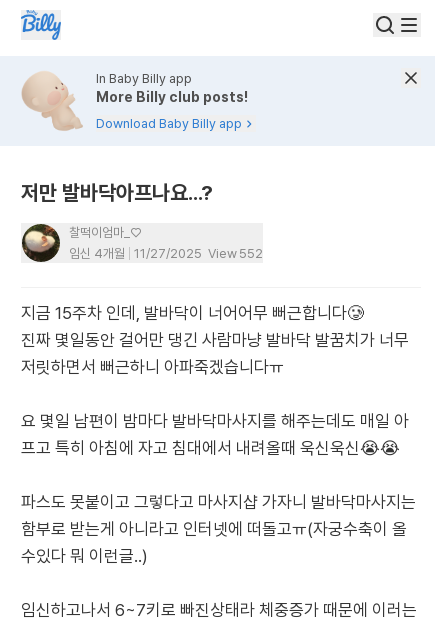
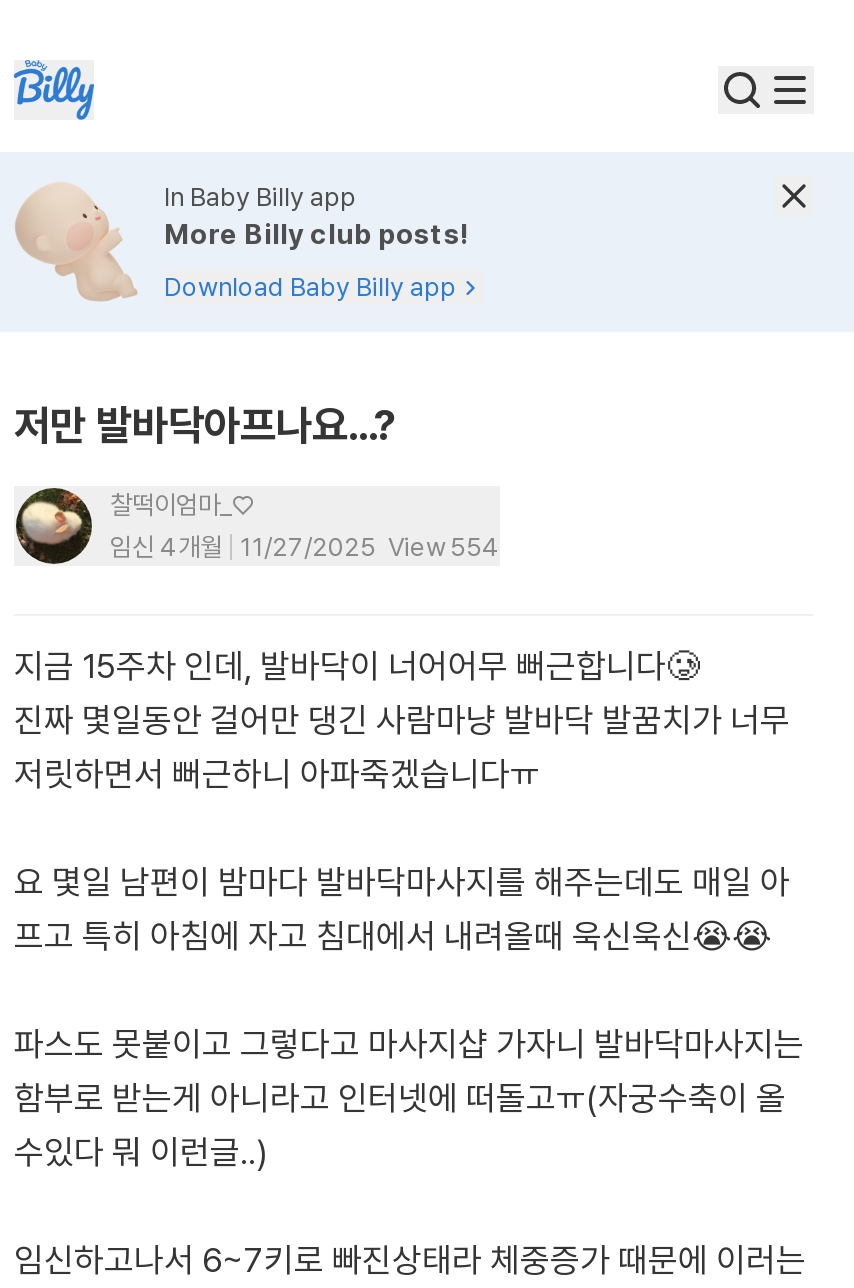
[69,246,263,261] 임신 4개월 11/27/2025 View 552 -> [110,532,500,562] 임신 4개월 11/27/2025 View 554

